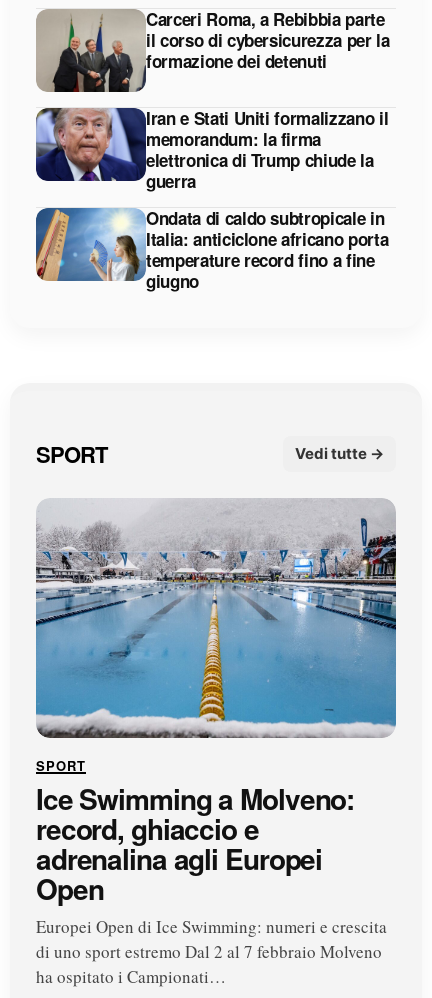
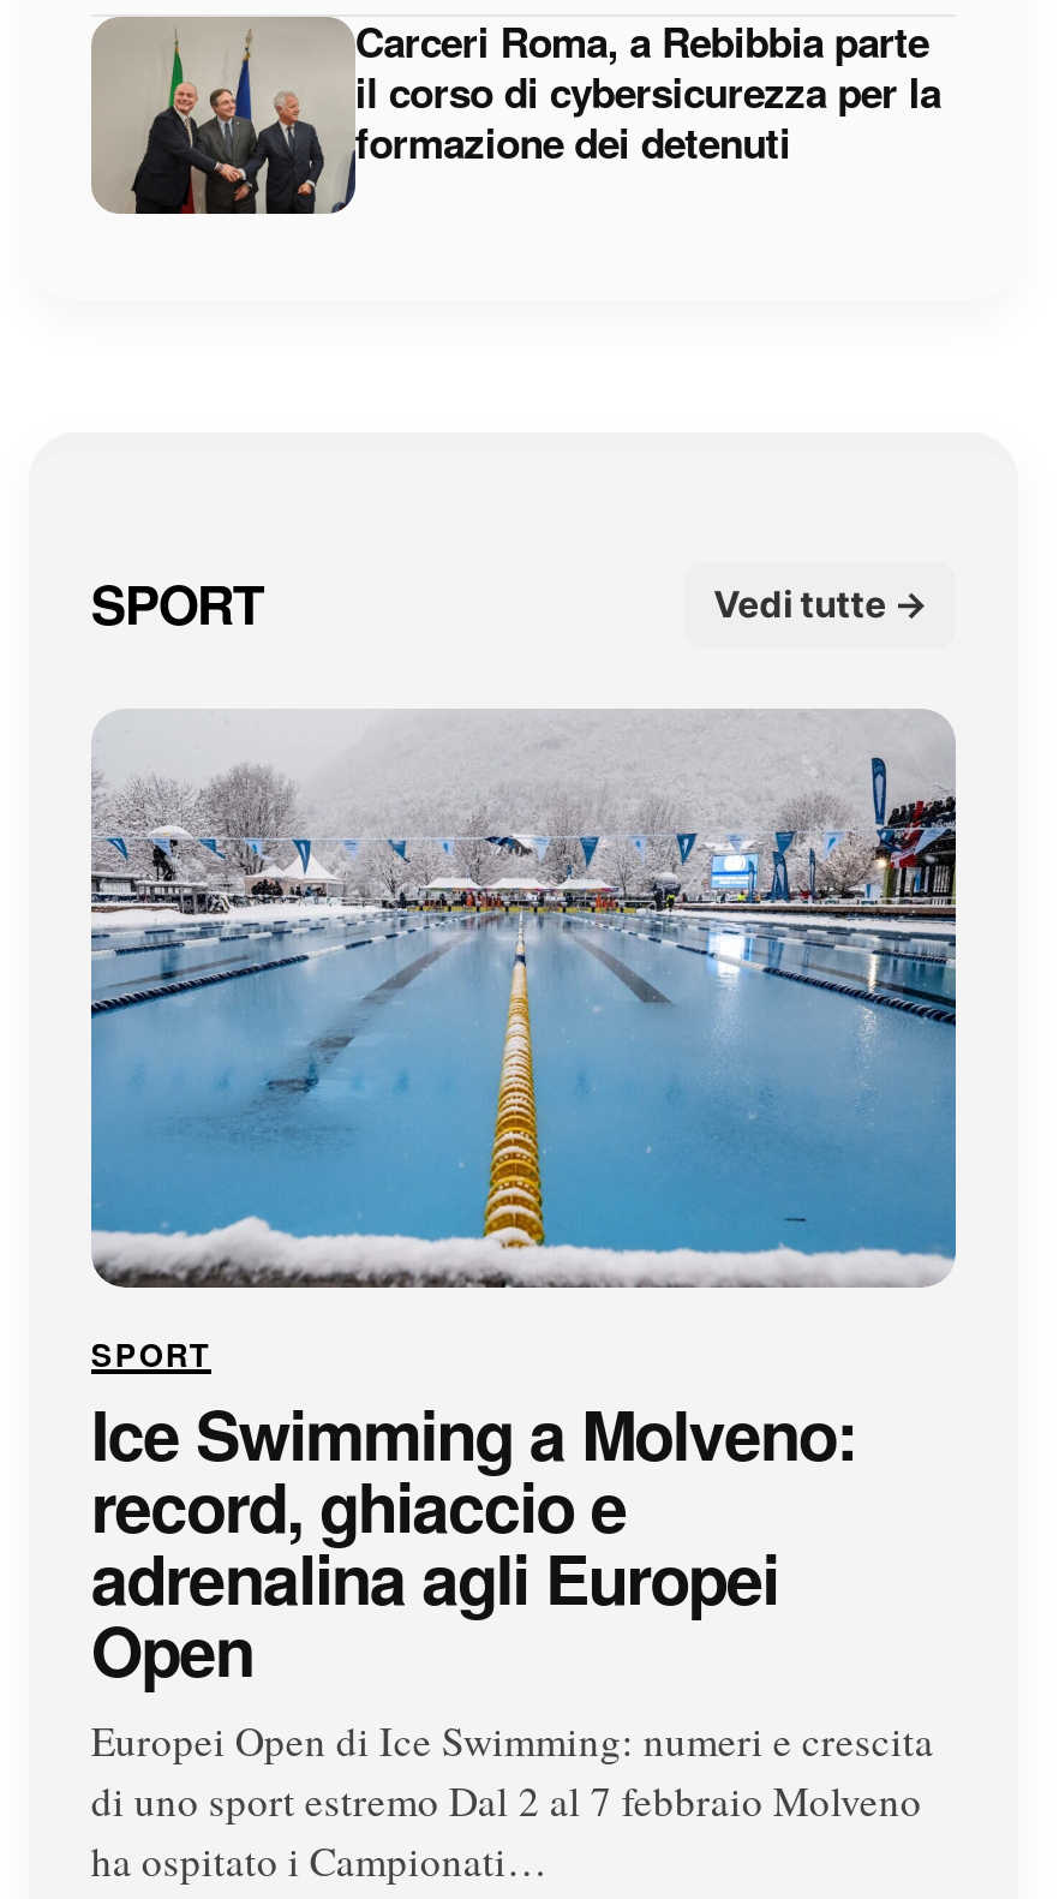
[35,106,388,293] [image] | Iran e Stati Uniti formalizzano il | memorandum: la firma | elettronica di Trump chiude la | guerra | Ondata di caldo subtropicale in | Italia: anticiclone africano porta | temperature record fino a fine | giugno -> none
[35,207,131,282] [image] -> none

